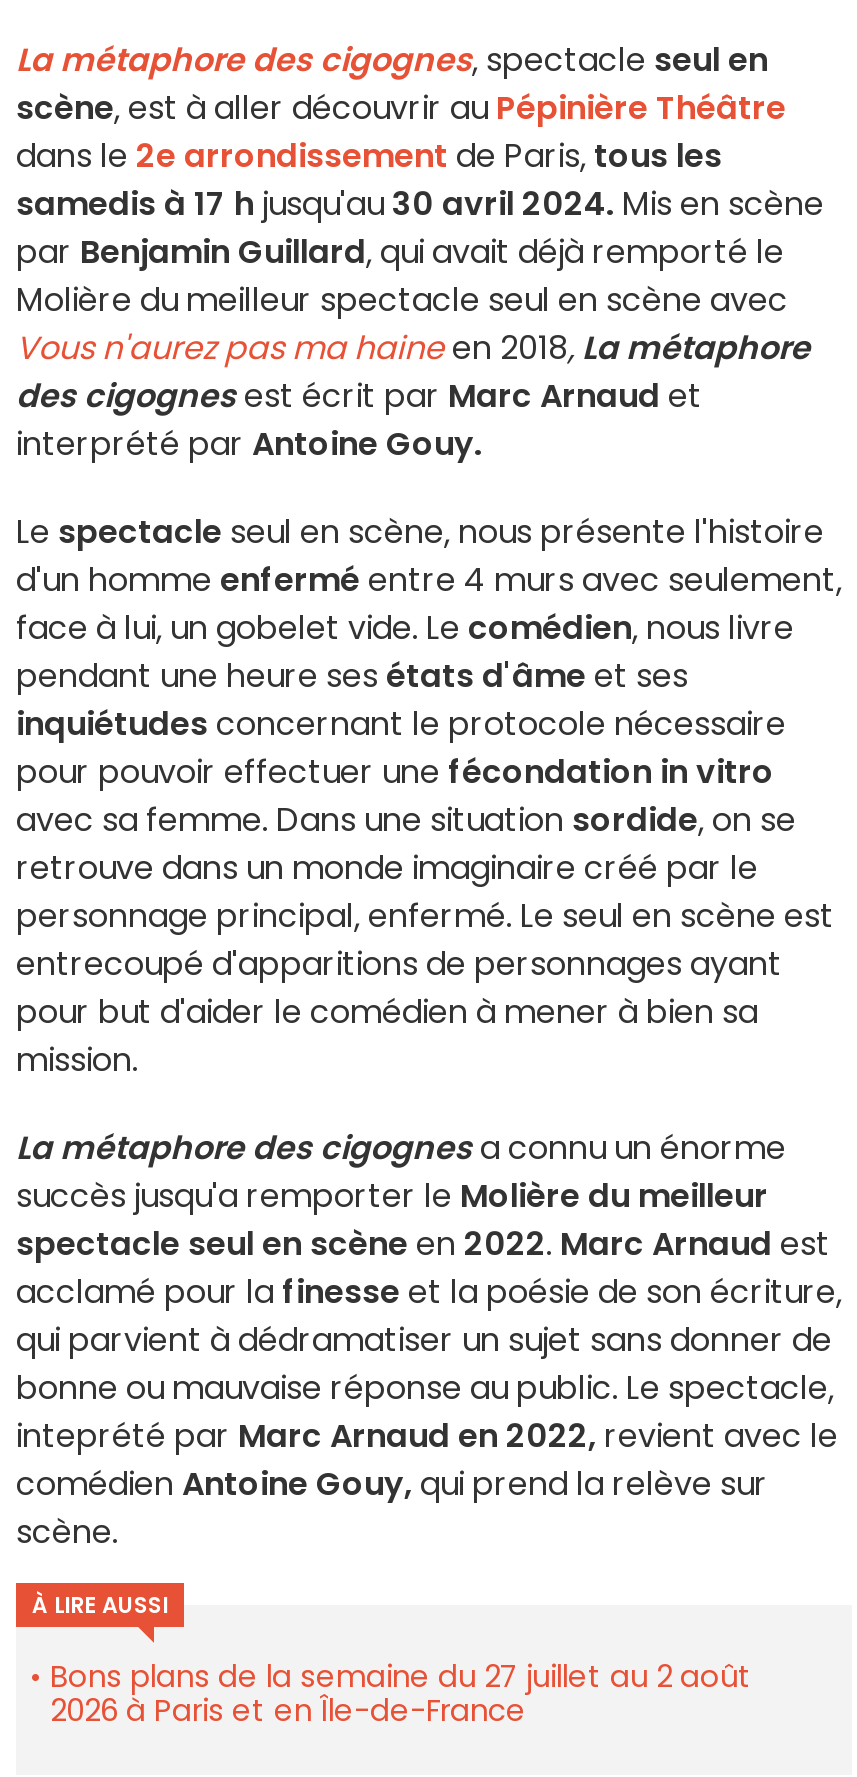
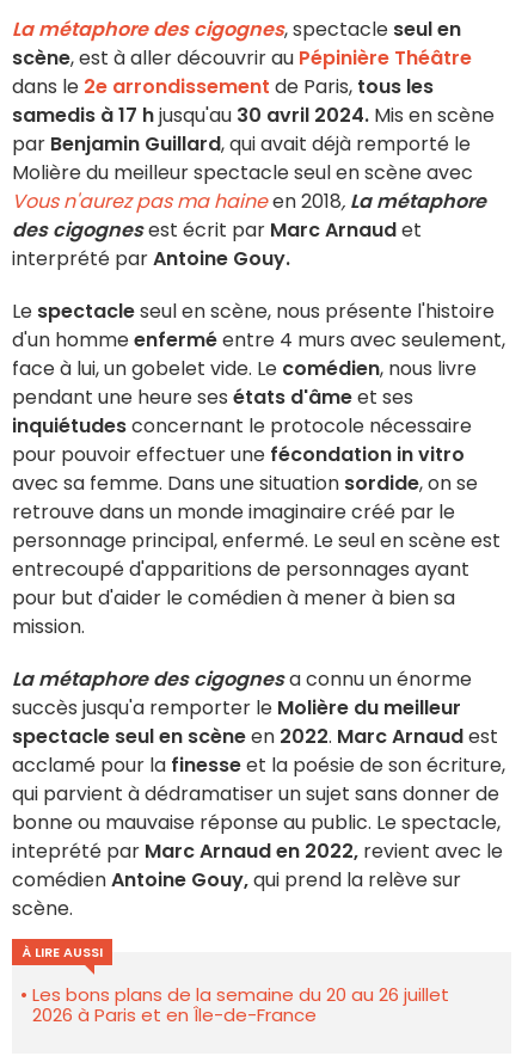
[50,1656,752,1698] Bons plans de la semaine du 27 juillet au 2 août -> [32,983,449,1008] Les bons plans de la semaine du 20 au 26 juillet

